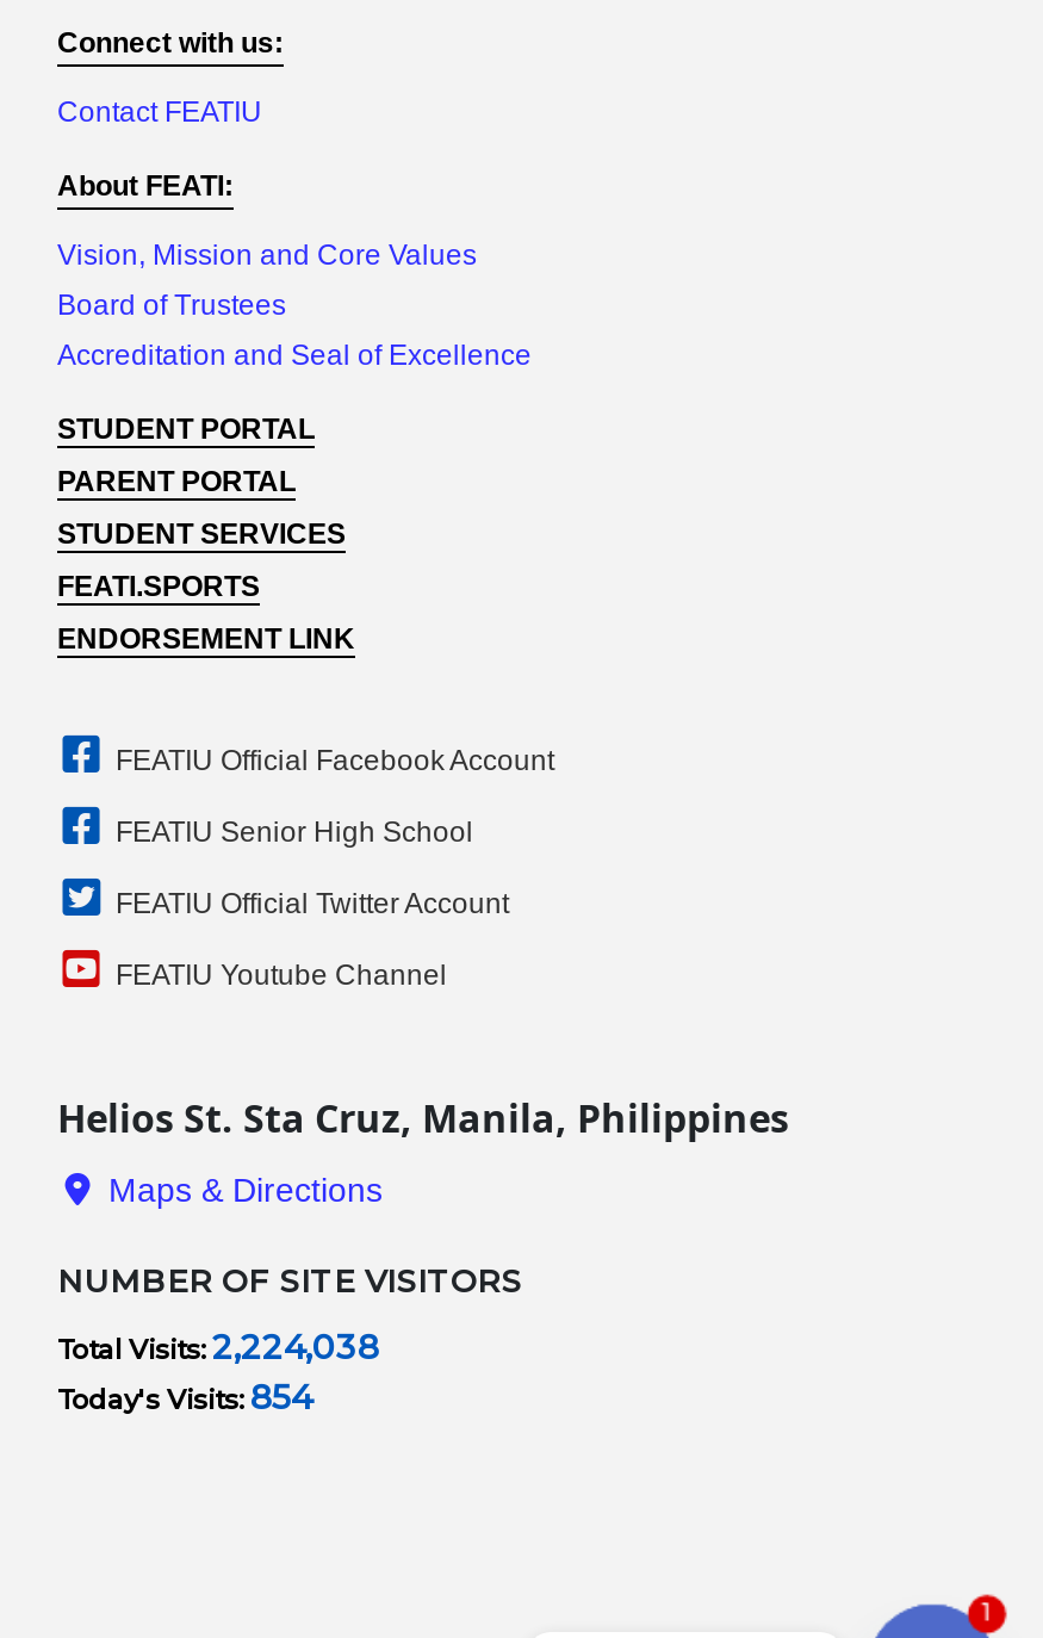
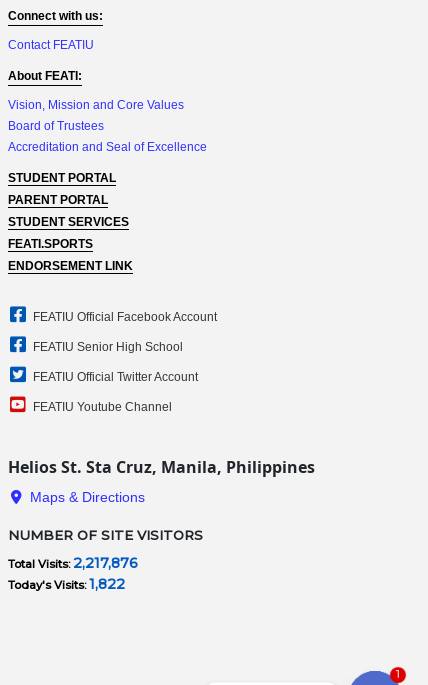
[57,1327,379,1370] Total Visits:2,224,038 -> [8,554,138,572] Total Visits:2,217,876
[57,1377,312,1420] Today's Visits:854 -> [8,575,125,593] Today's Visits:1,822

